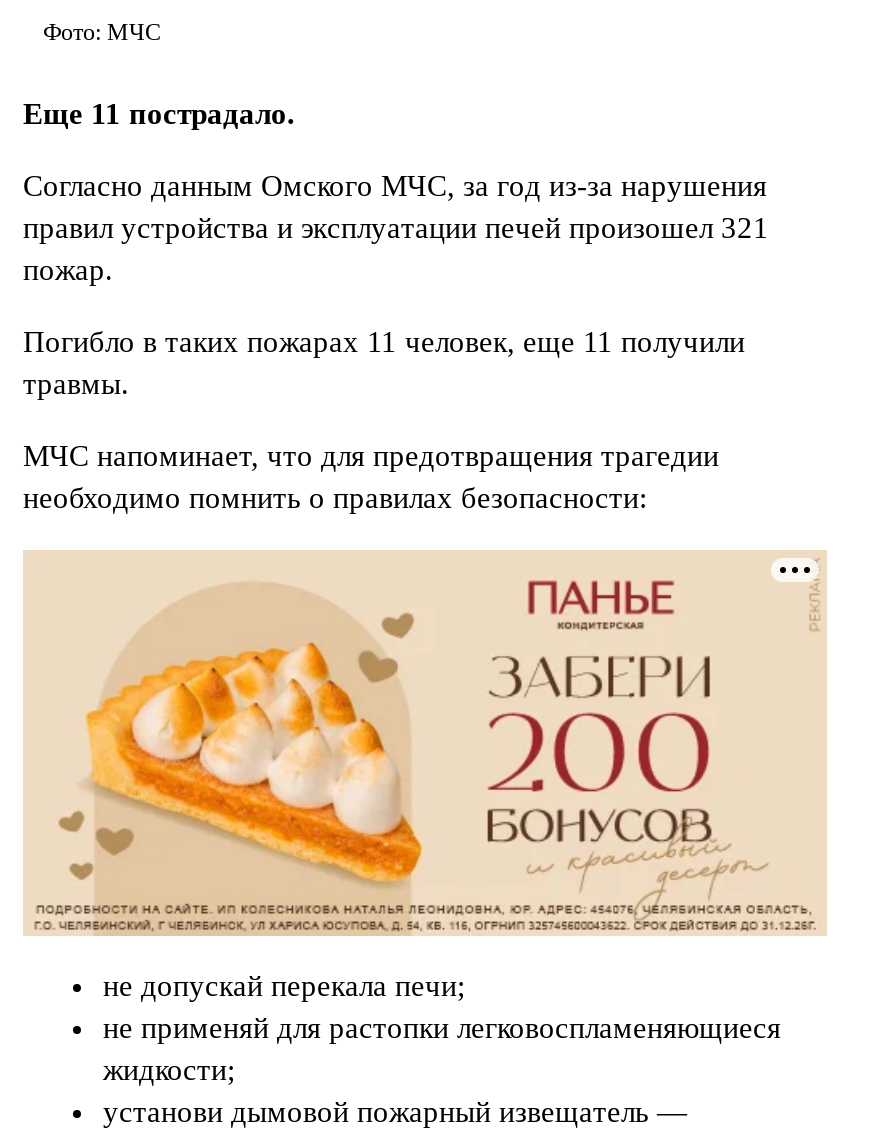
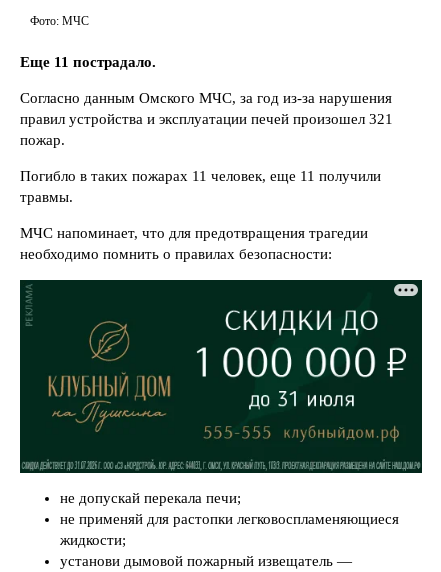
[23,550,827,936] [image] -> [19,279,423,474] [image]

